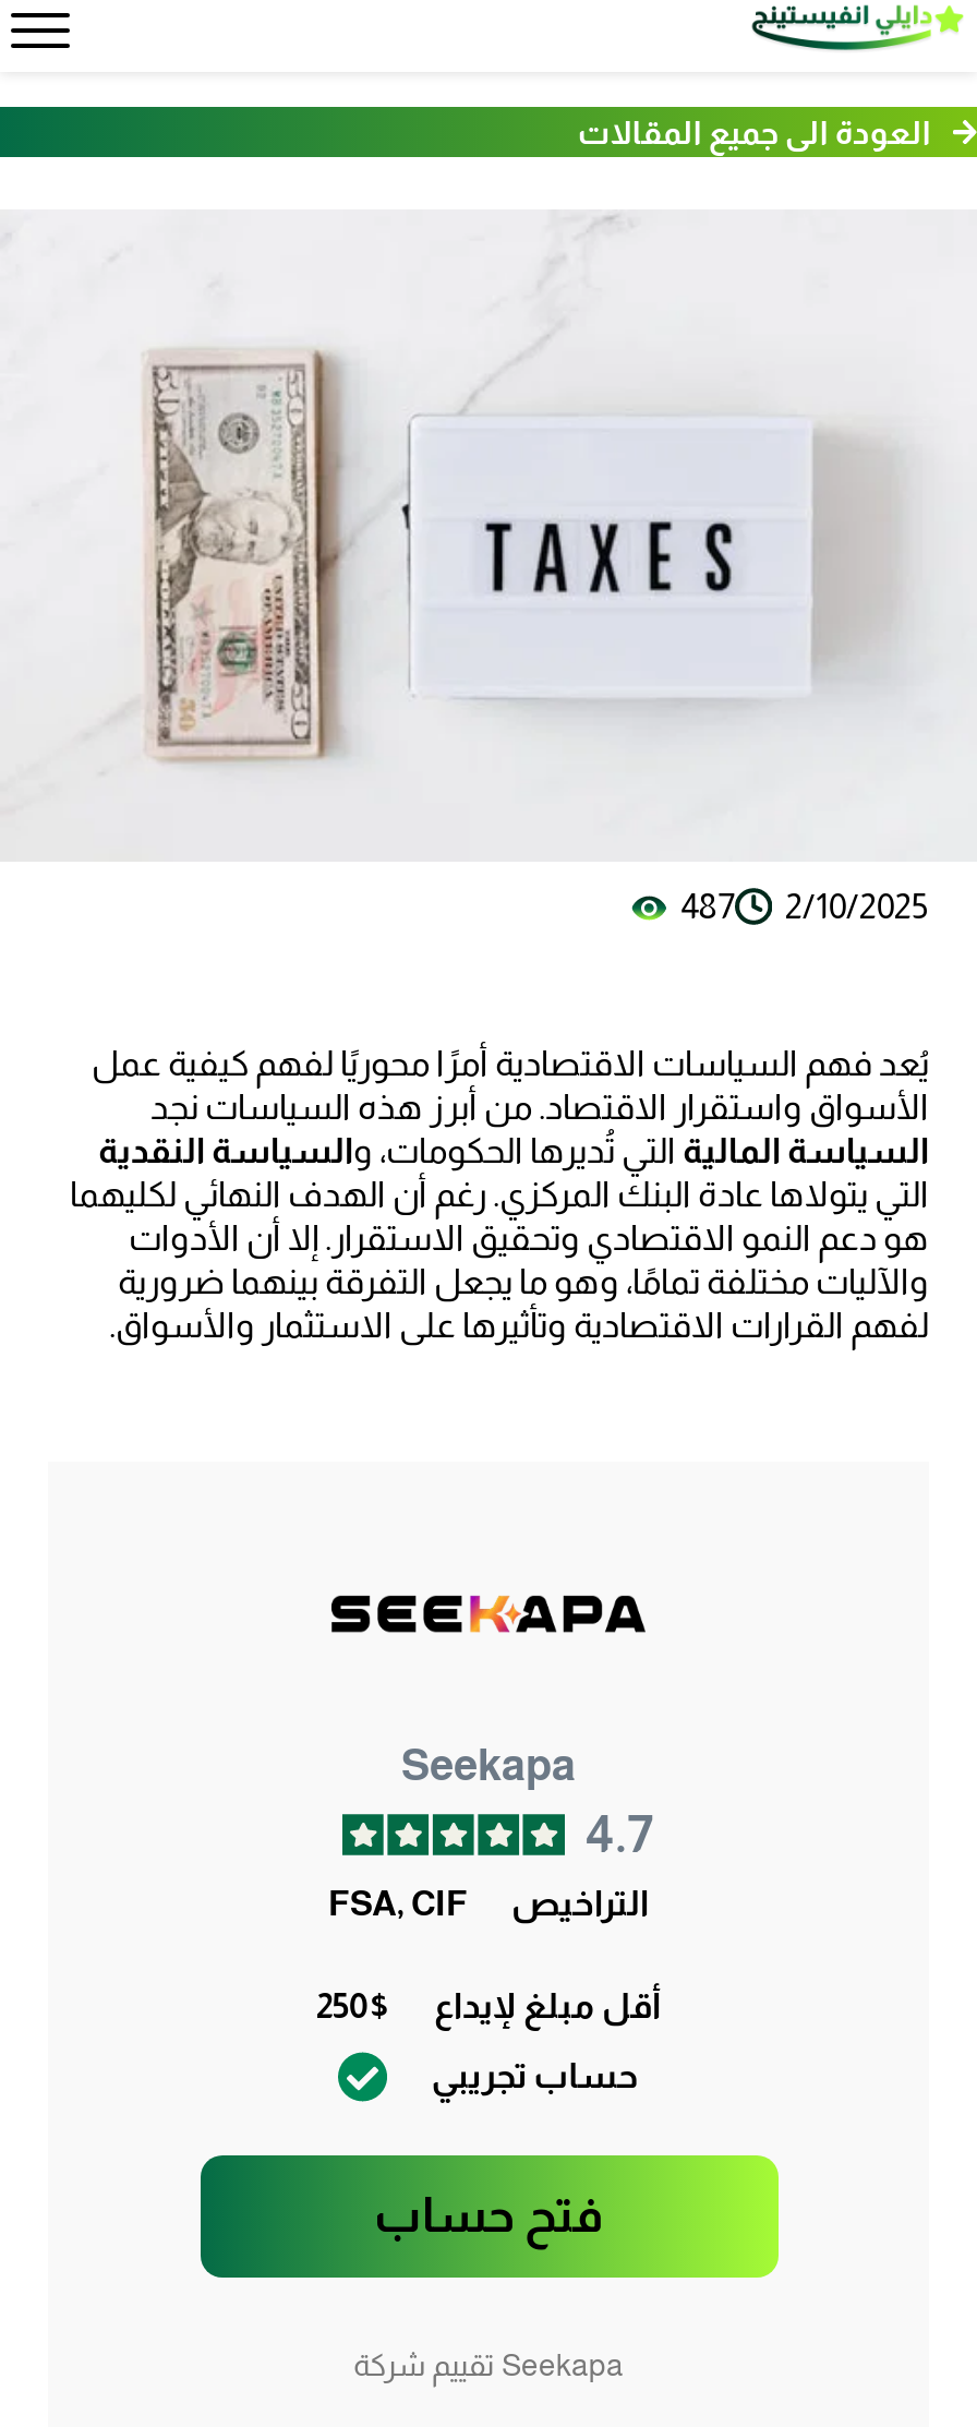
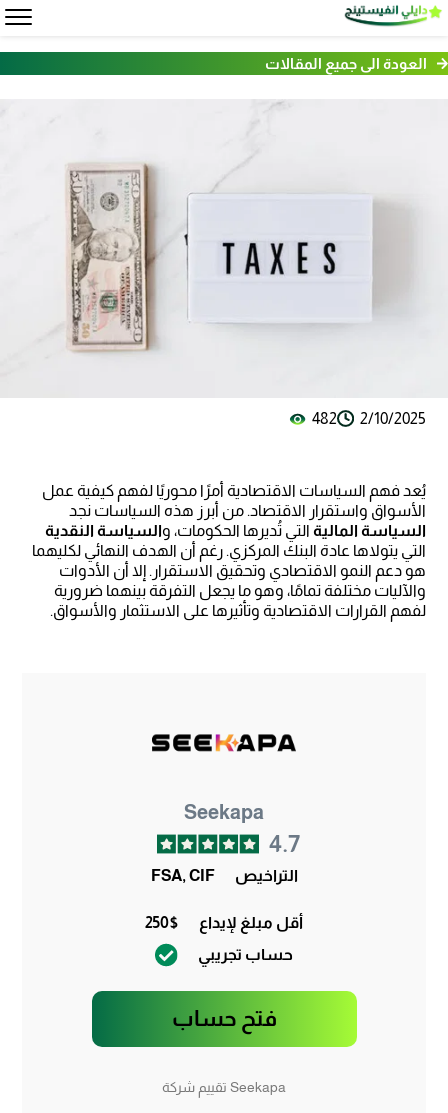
[681,888,929,925] 487 2/10/2025 -> [312,410,426,427] 482 2/10/2025

